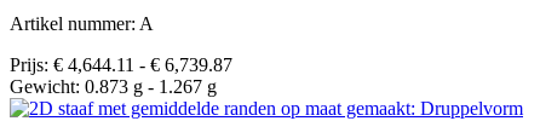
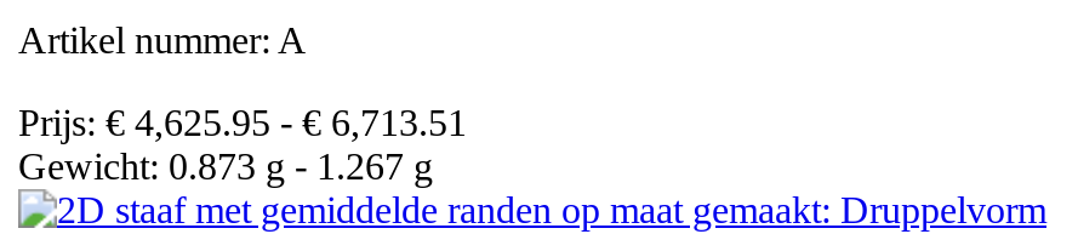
[10,55,232,75] Prijs: € 4,644.11 - € 6,739.87 -> [18,102,467,143] Prijs: € 4,625.95 - € 6,713.51

